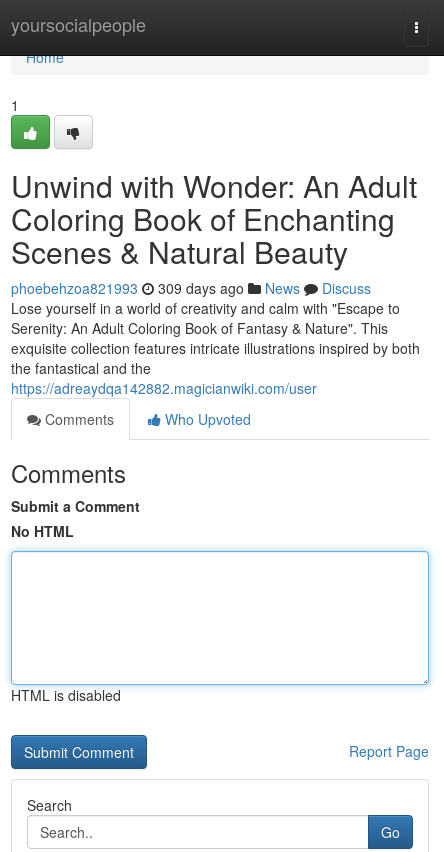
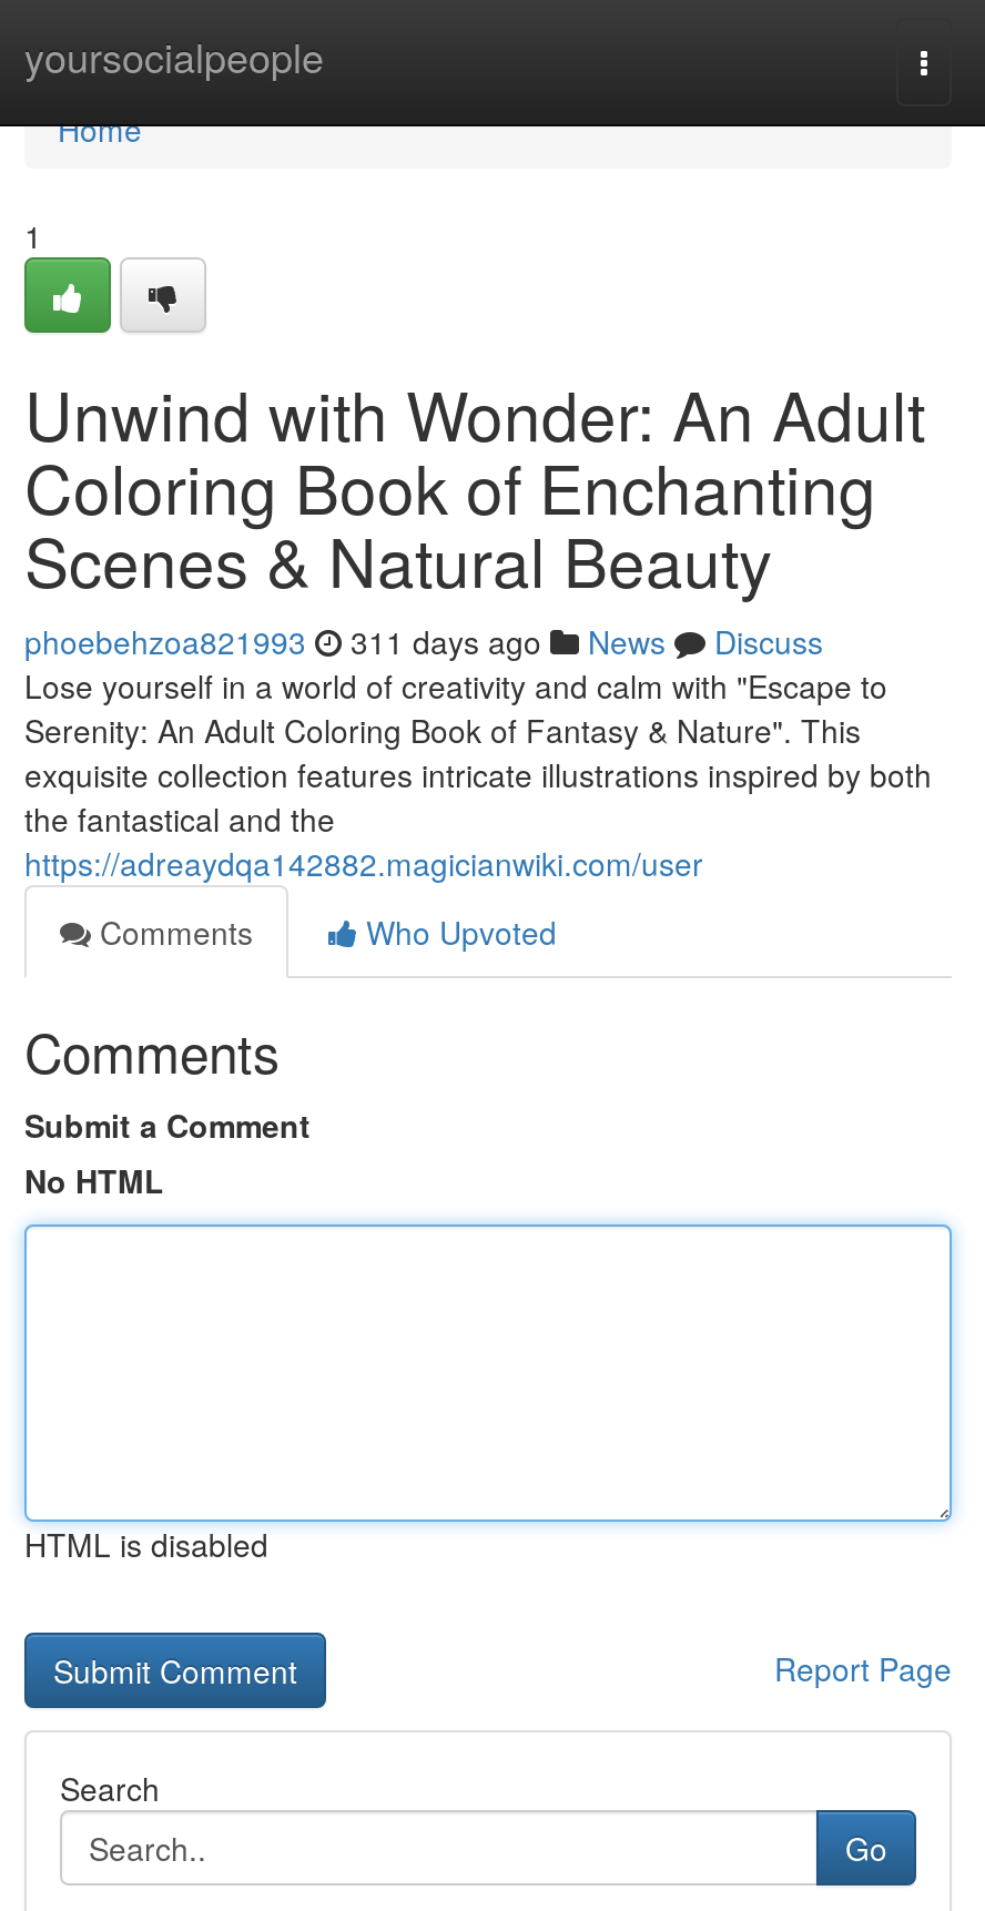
[11,278,371,298] phoebehzoa821993 309 days ago News Discuss -> [24,619,823,663] phoebehzoa821993 311 days ago News Discuss

